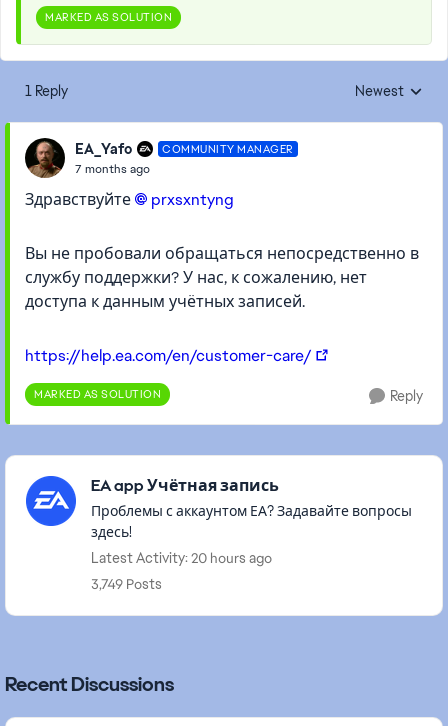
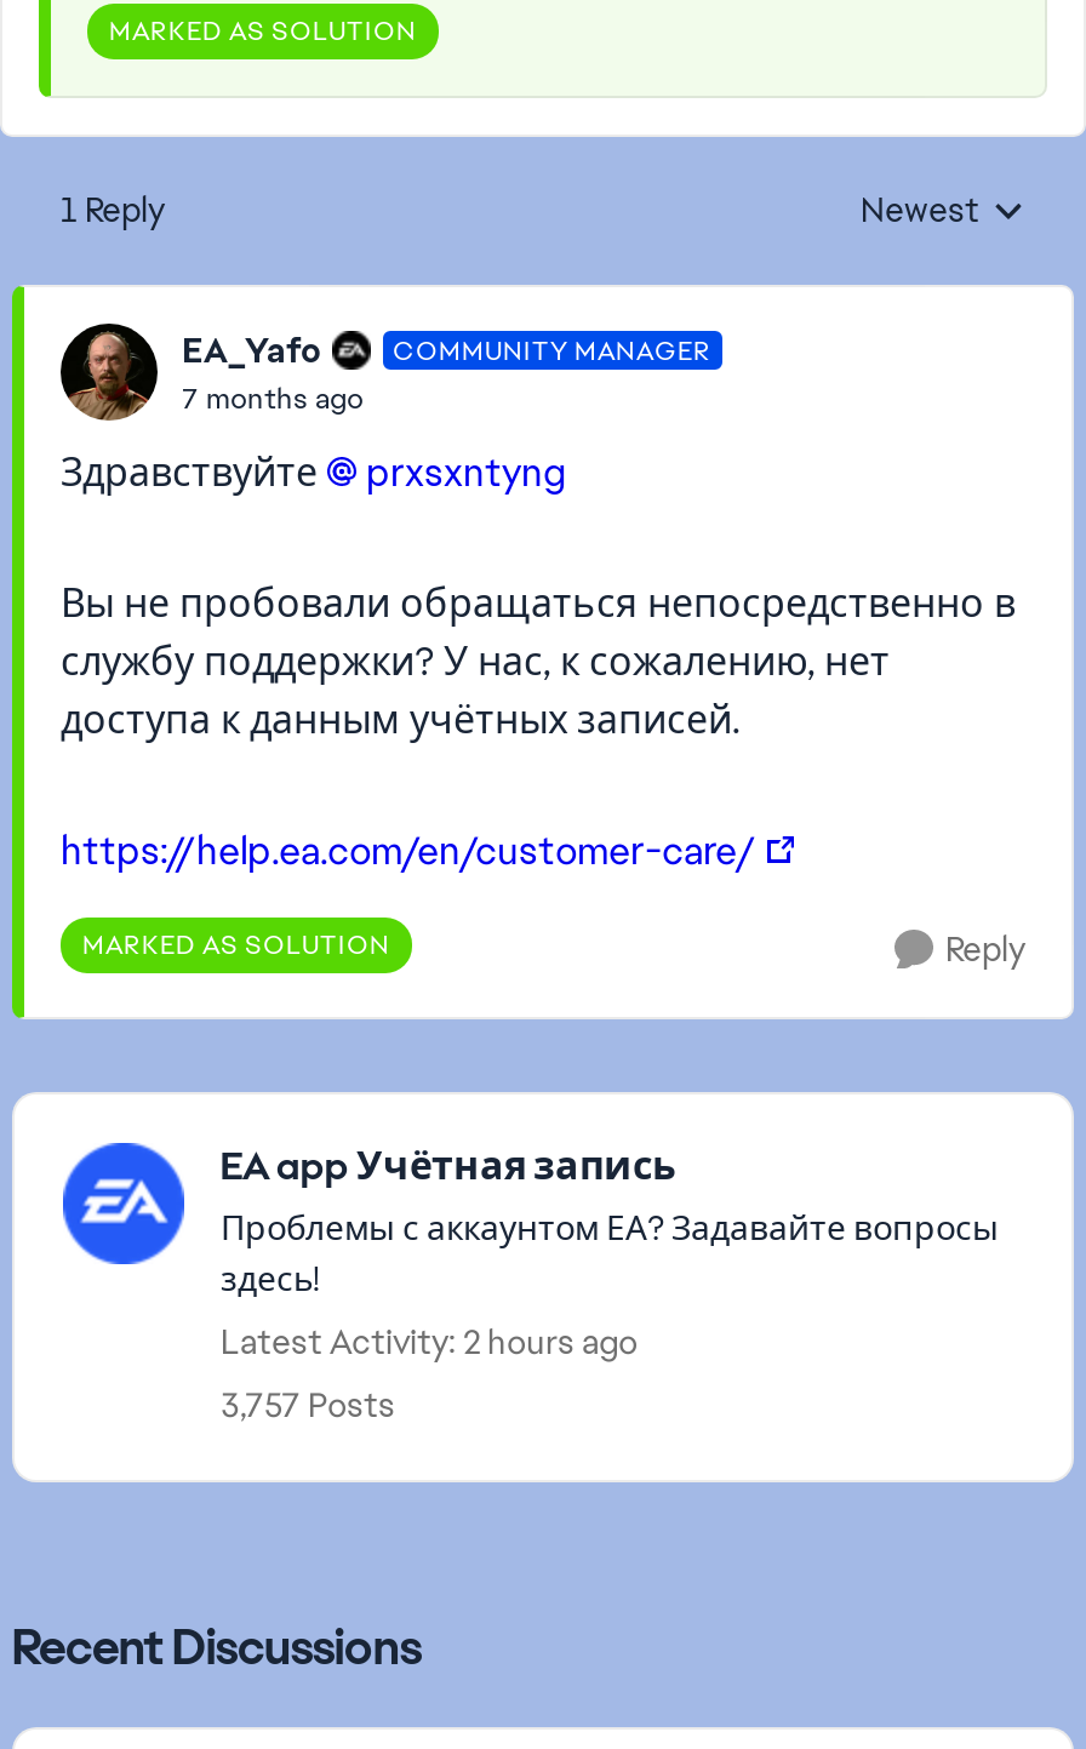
[91,549,272,567] Latest Activity: 20 hours ago -> [221,1320,638,1364] Latest Activity: 2 hours ago
[91,575,162,593] 3,749 Posts -> [221,1383,395,1427] 3,757 Posts

